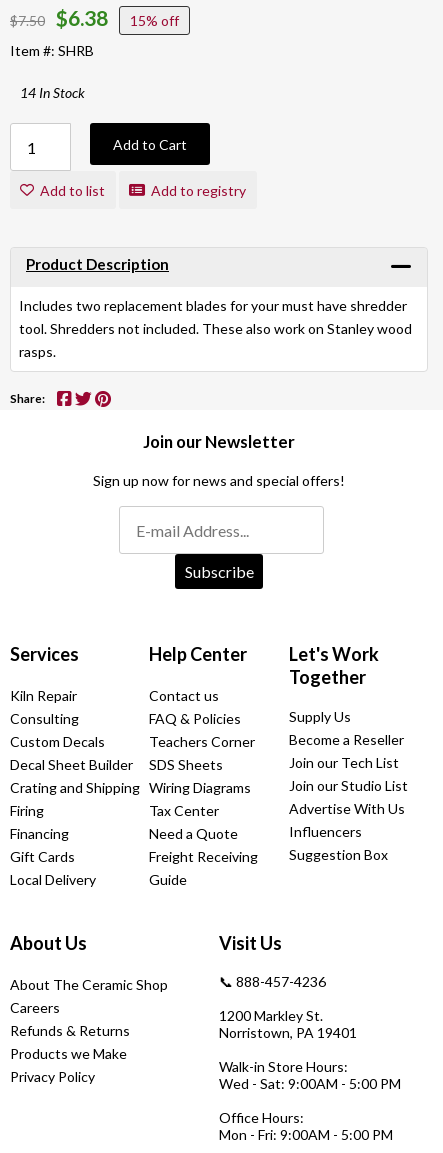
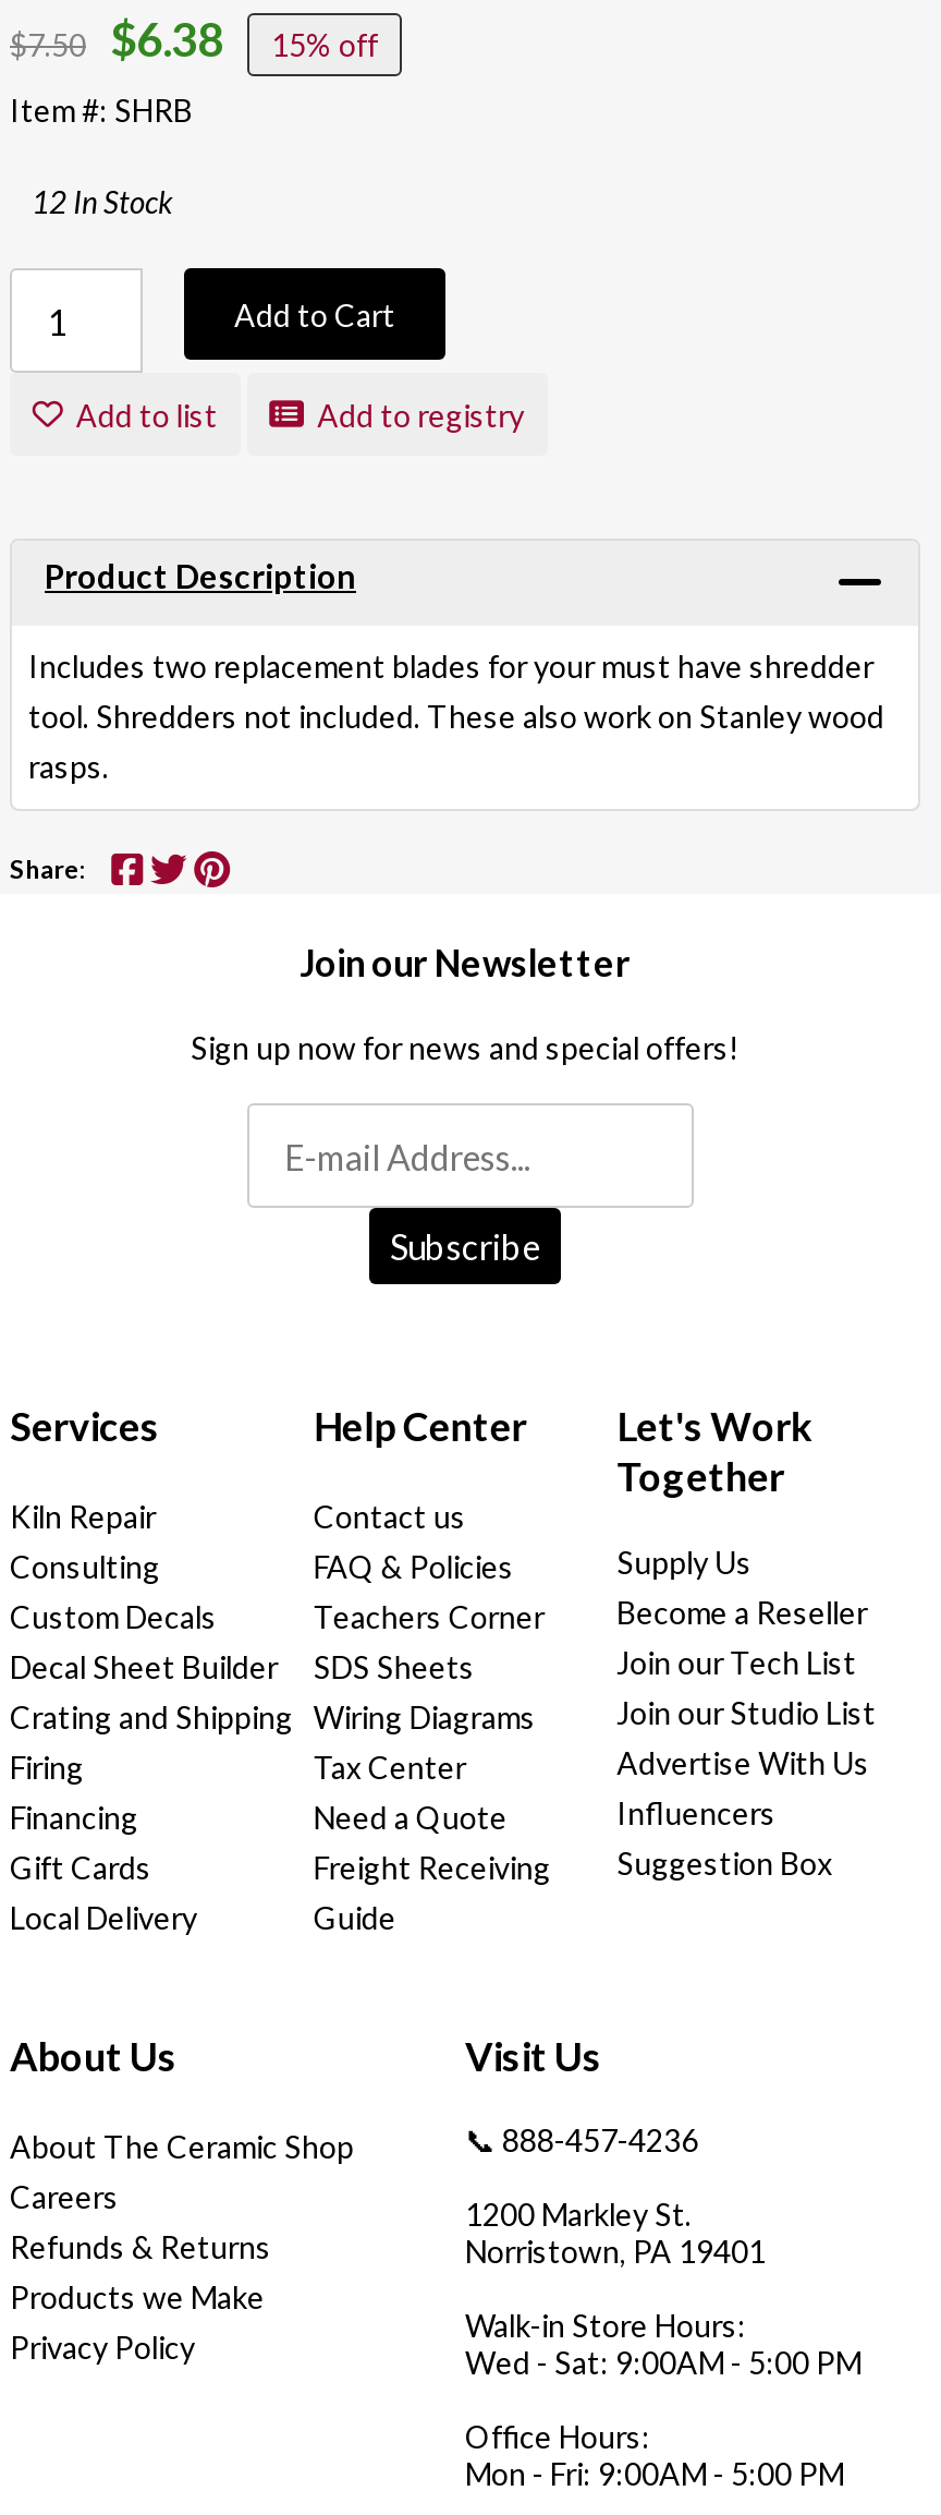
[20,84,85,101] 14 In Stock -> [32,184,173,221] 12 In Stock

